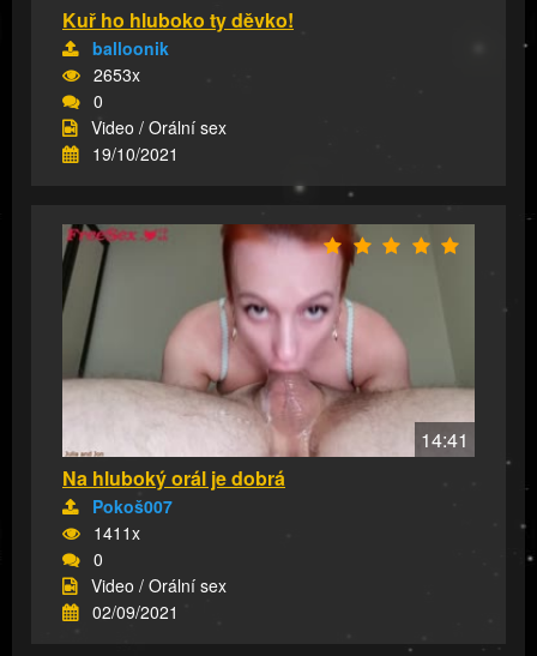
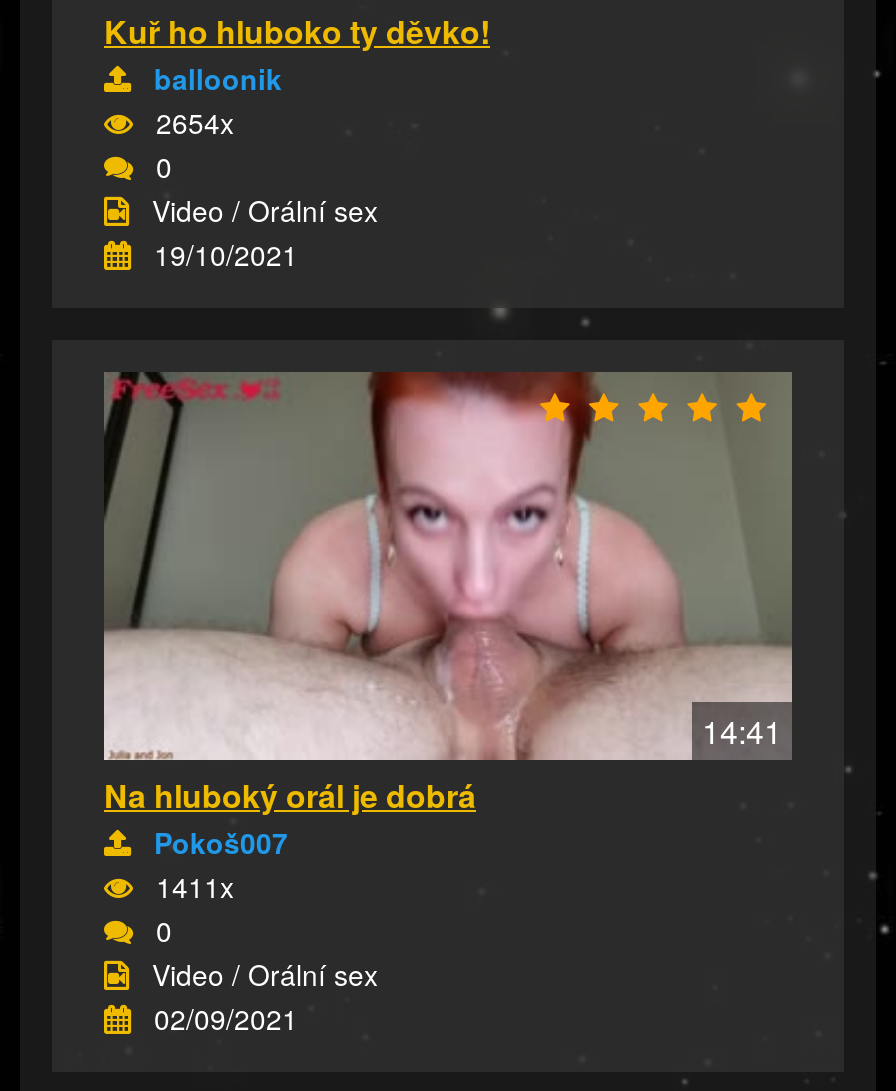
[93,63,140,87] 2653x -> [156,102,234,142] 2654x

